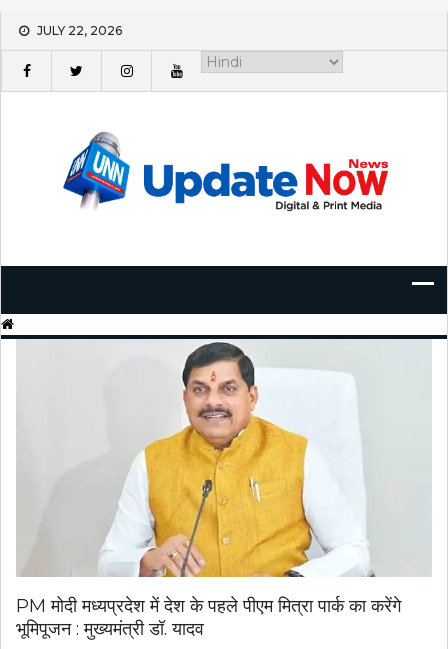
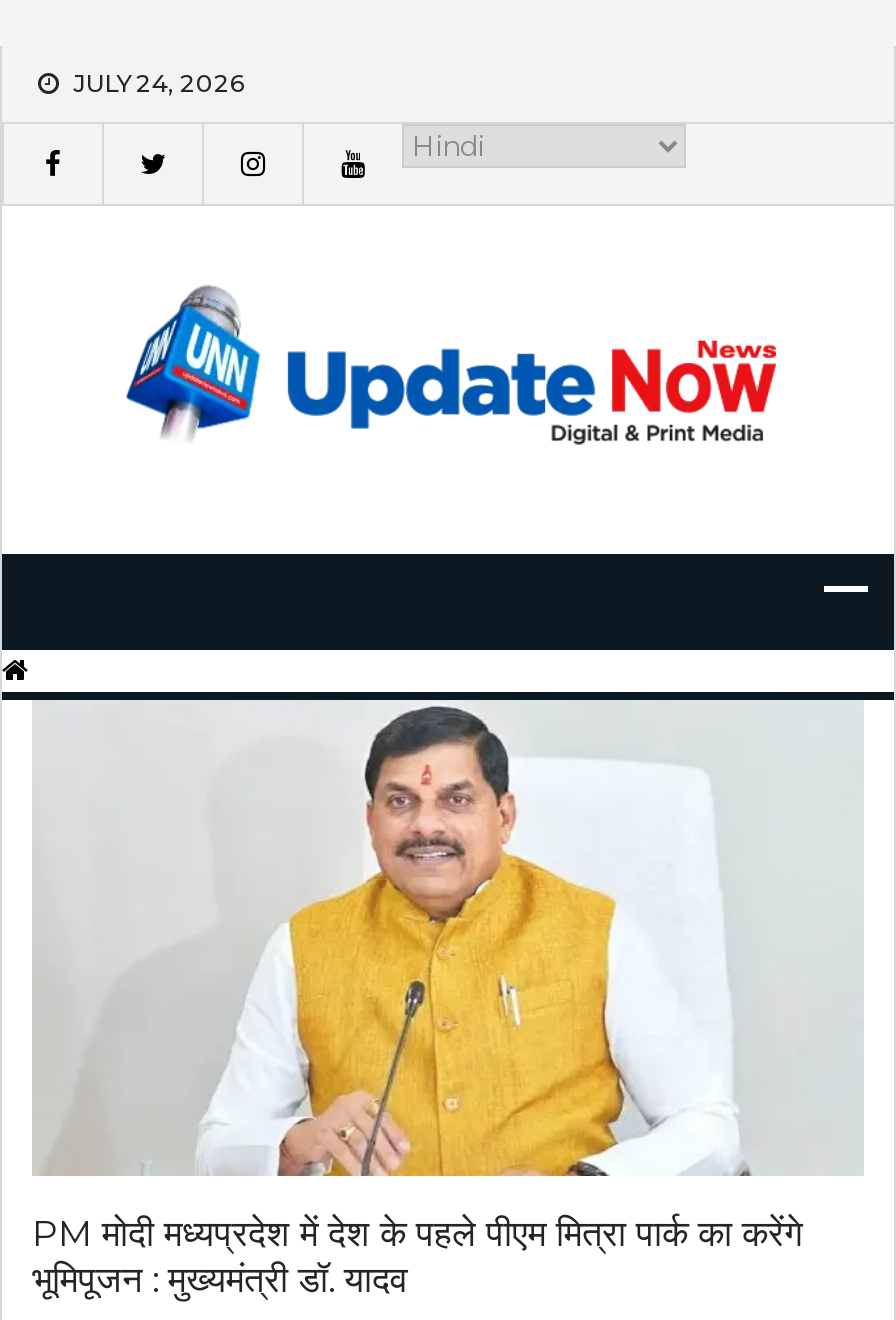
[37,23,122,38] JULY 22, 2026 -> [74,68,244,98] JULY 24, 2026

